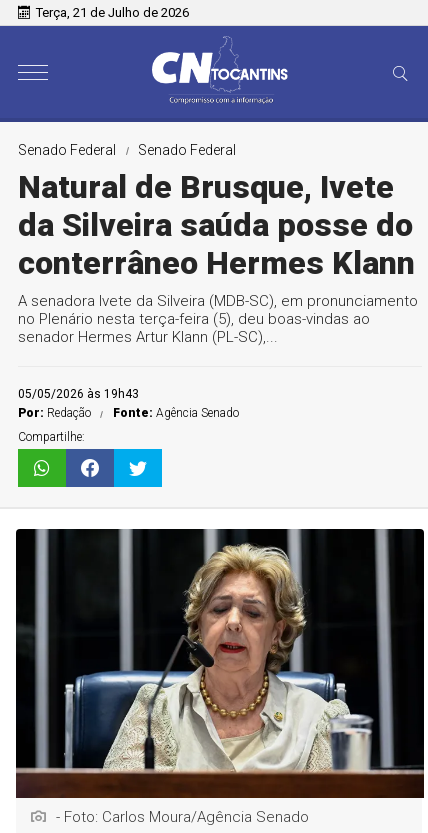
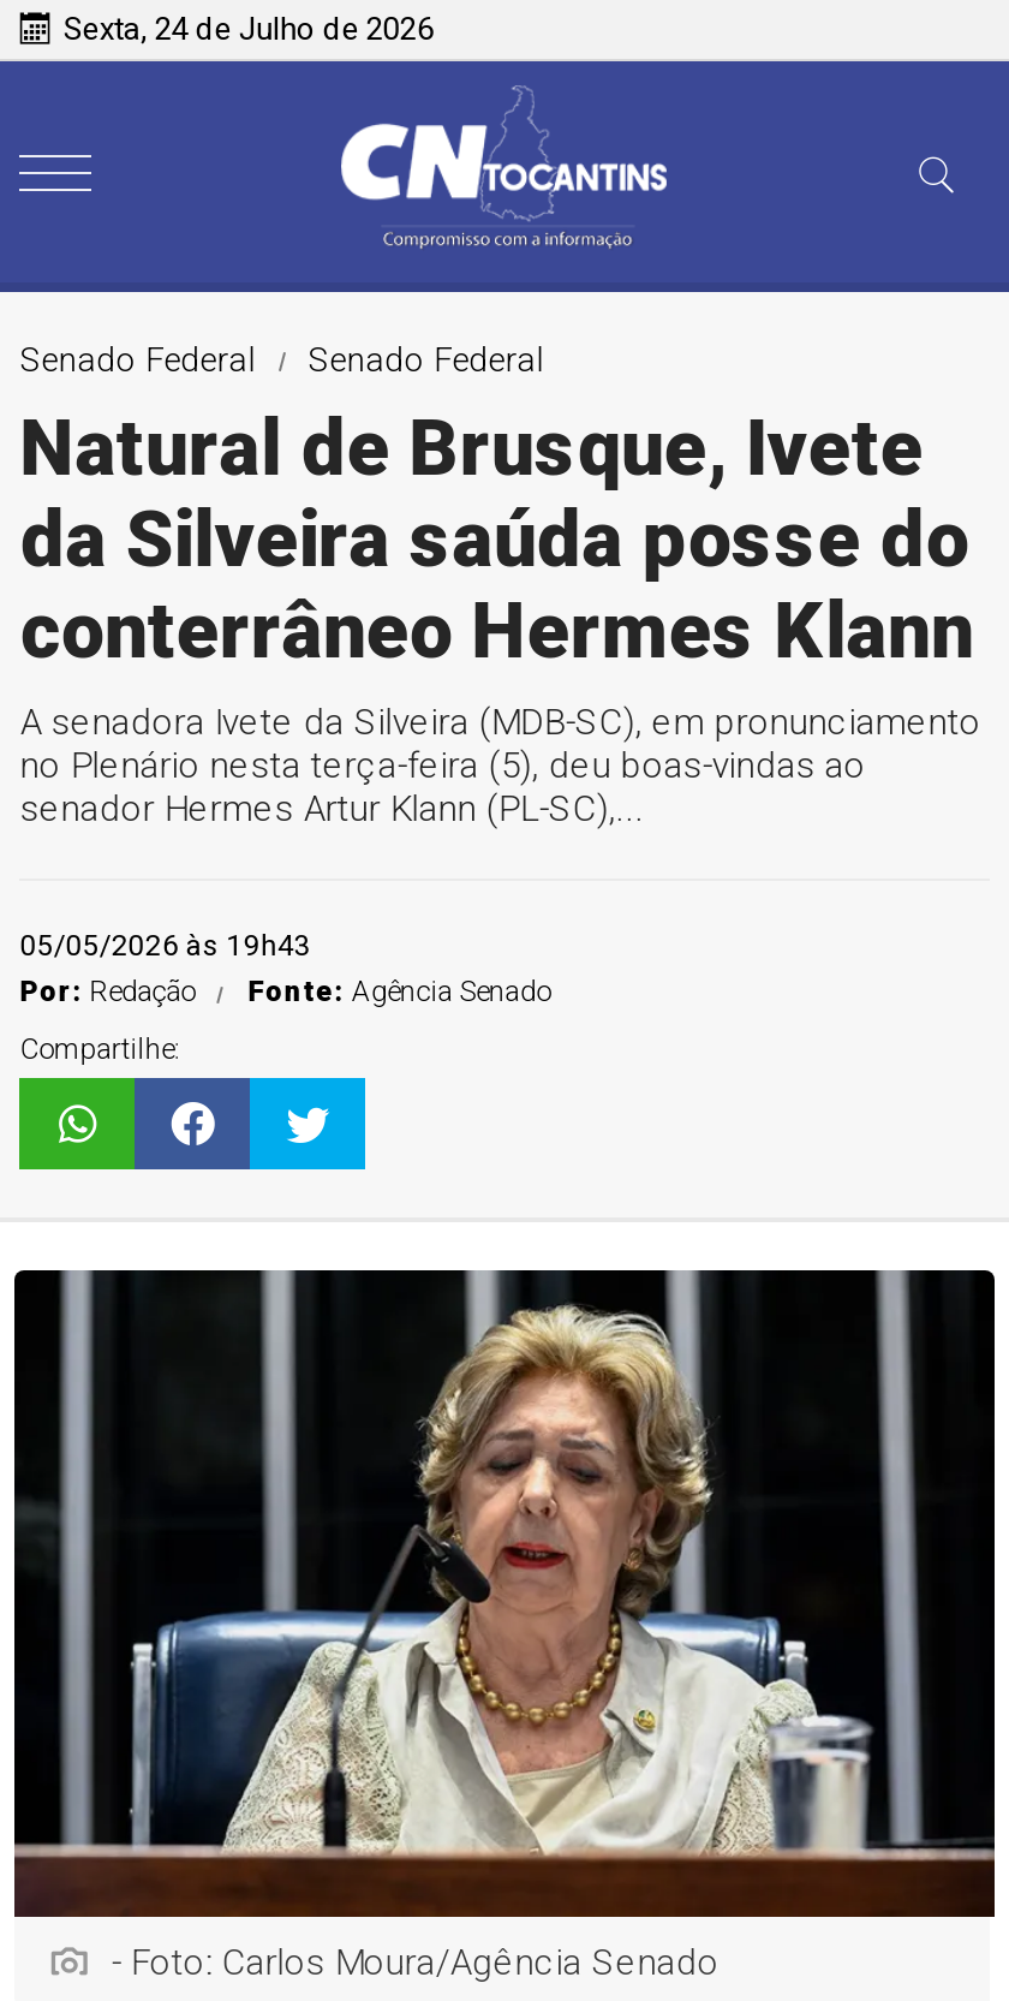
[36,5,189,20] Terça, 21 de Julho de 2026 -> [63,11,433,47] Sexta, 24 de Julho de 2026

